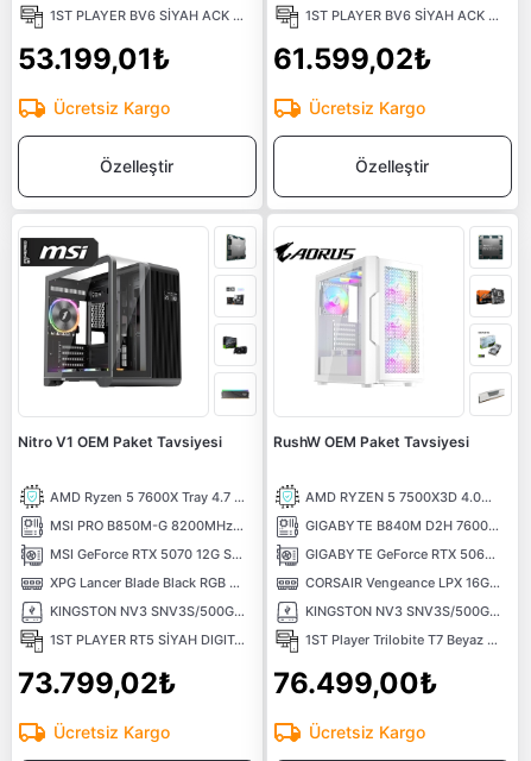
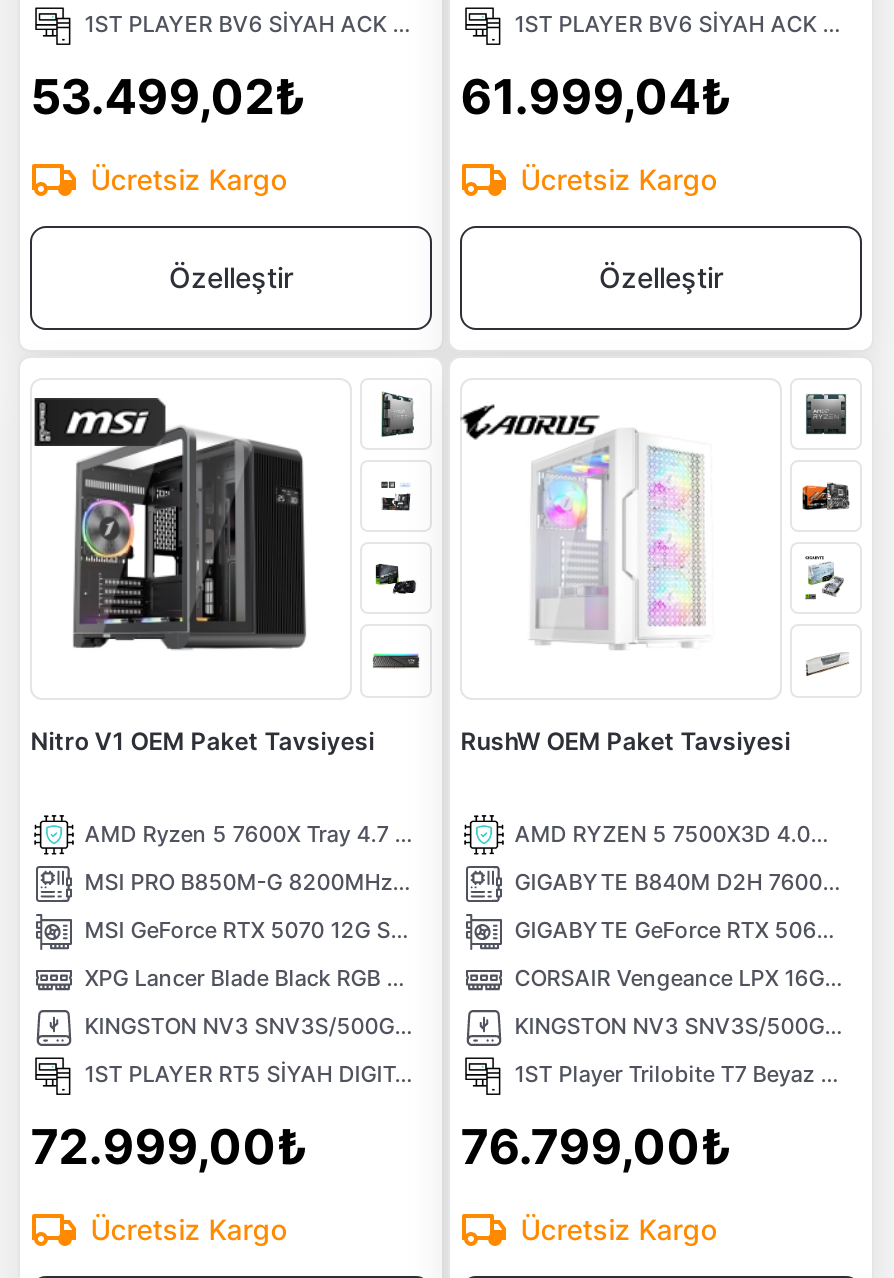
[18,41,171,76] 53.199,01₺ -> [30,67,306,125] 53.499,02₺
[273,41,433,76] 61.599,02₺ -> [460,67,732,125] 61.999,04₺
[18,665,177,700] 73.799,02₺ -> [30,1117,308,1175] 72.999,00₺
[273,665,439,700] 76.499,00₺ -> [460,1117,732,1175] 76.799,00₺

